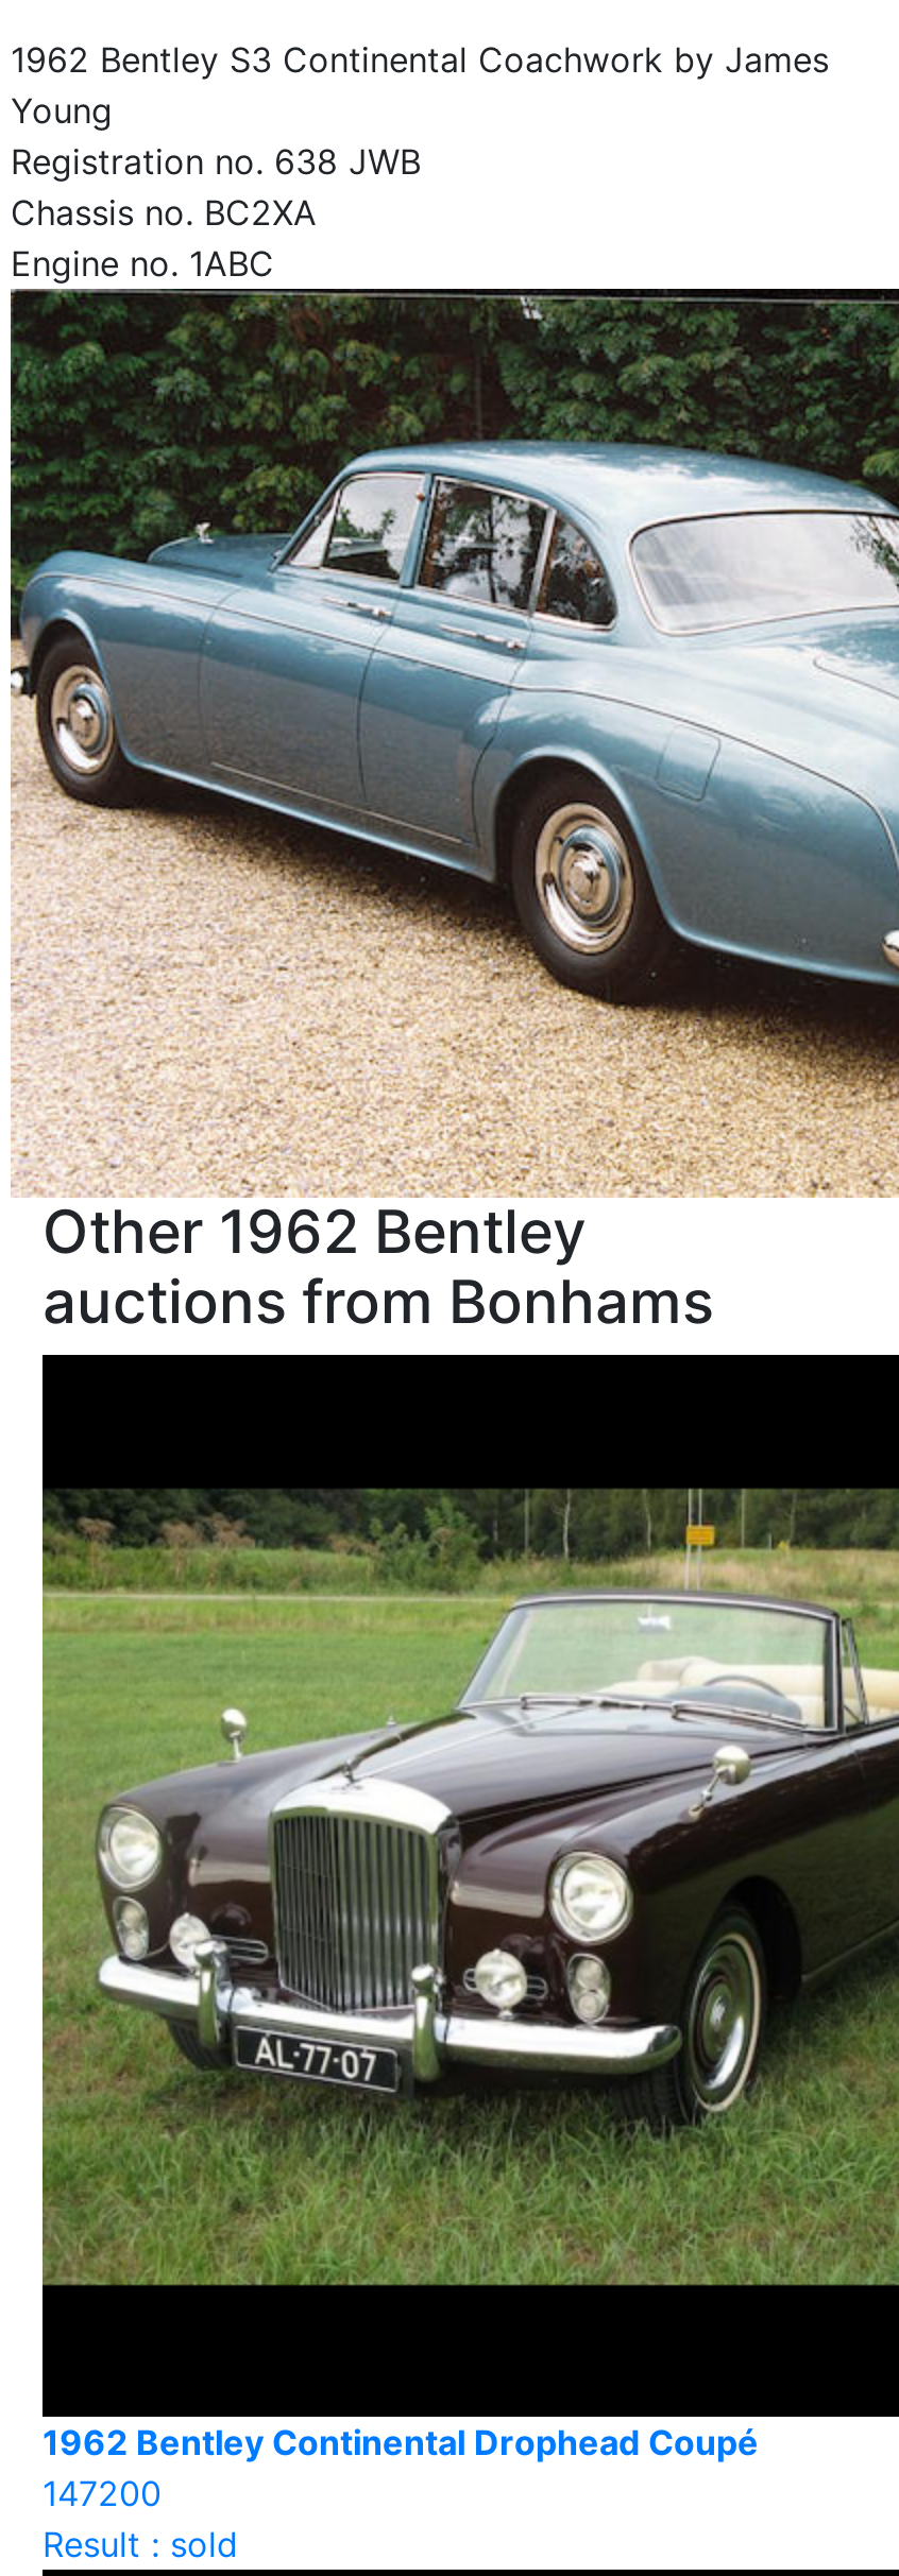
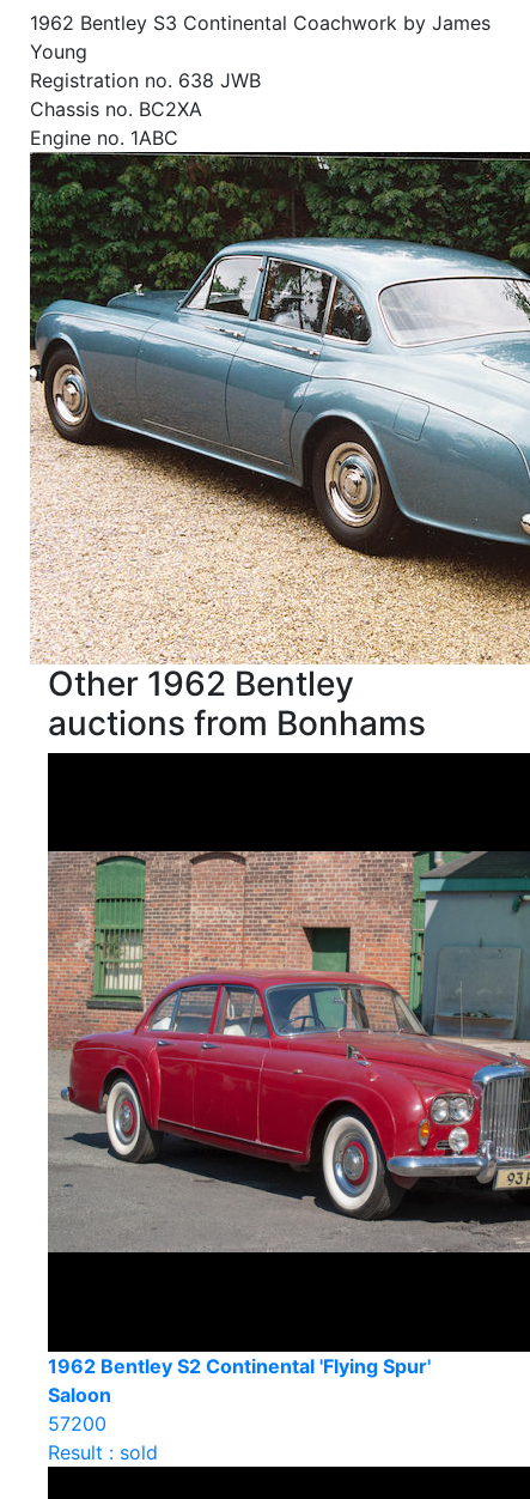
[40,1487,893,2287] [image] -> [47,850,526,1278] [image]
[43,2421,759,2514] 1962 Bentley Continental Drophead Coupé | 147200 -> [48,1354,431,1436] 1962 Bentley S2 Continental 'Flying Spur' | Saloon | 57200

